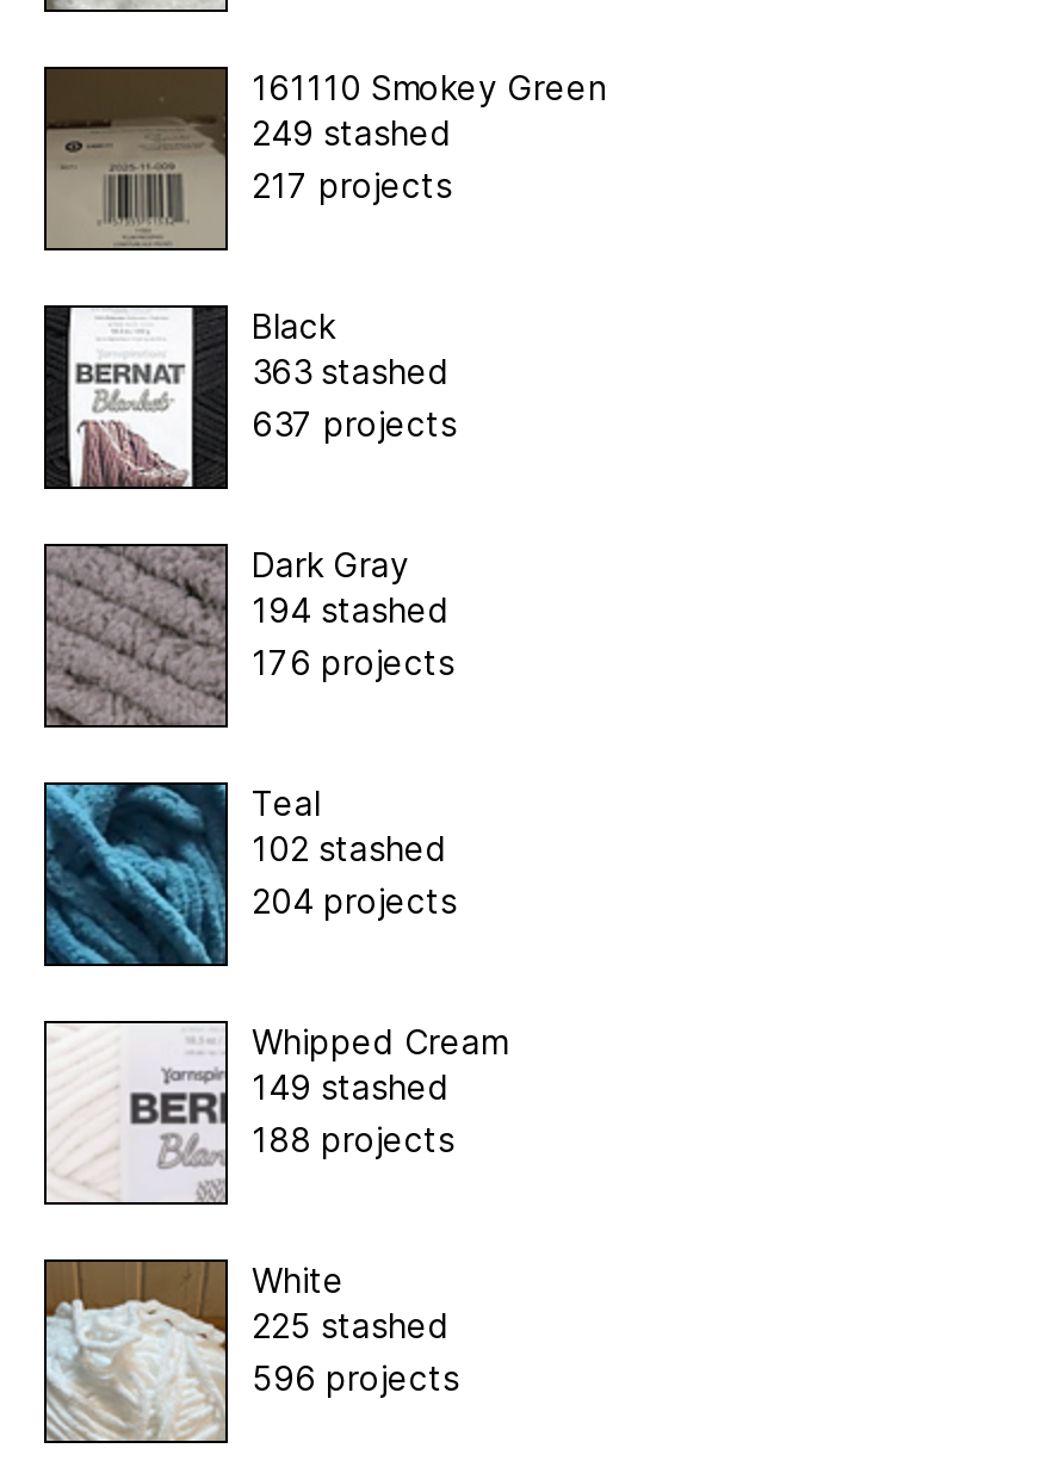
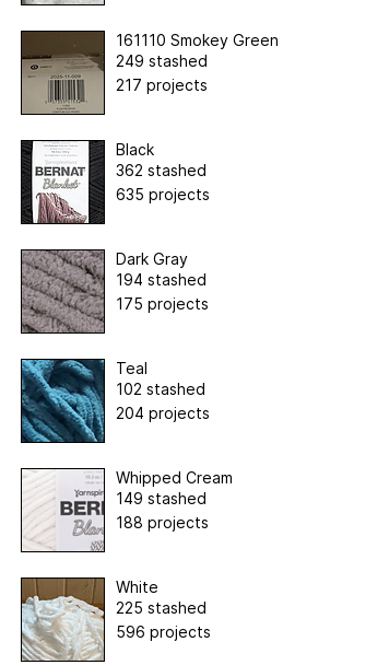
[252,351,450,391] 363 stashed -> [116,161,207,179] 362 stashed
[252,403,457,444] 637 projects -> [116,185,210,204] 635 projects
[252,642,454,682] 176 projects -> [116,294,209,313] 175 projects

